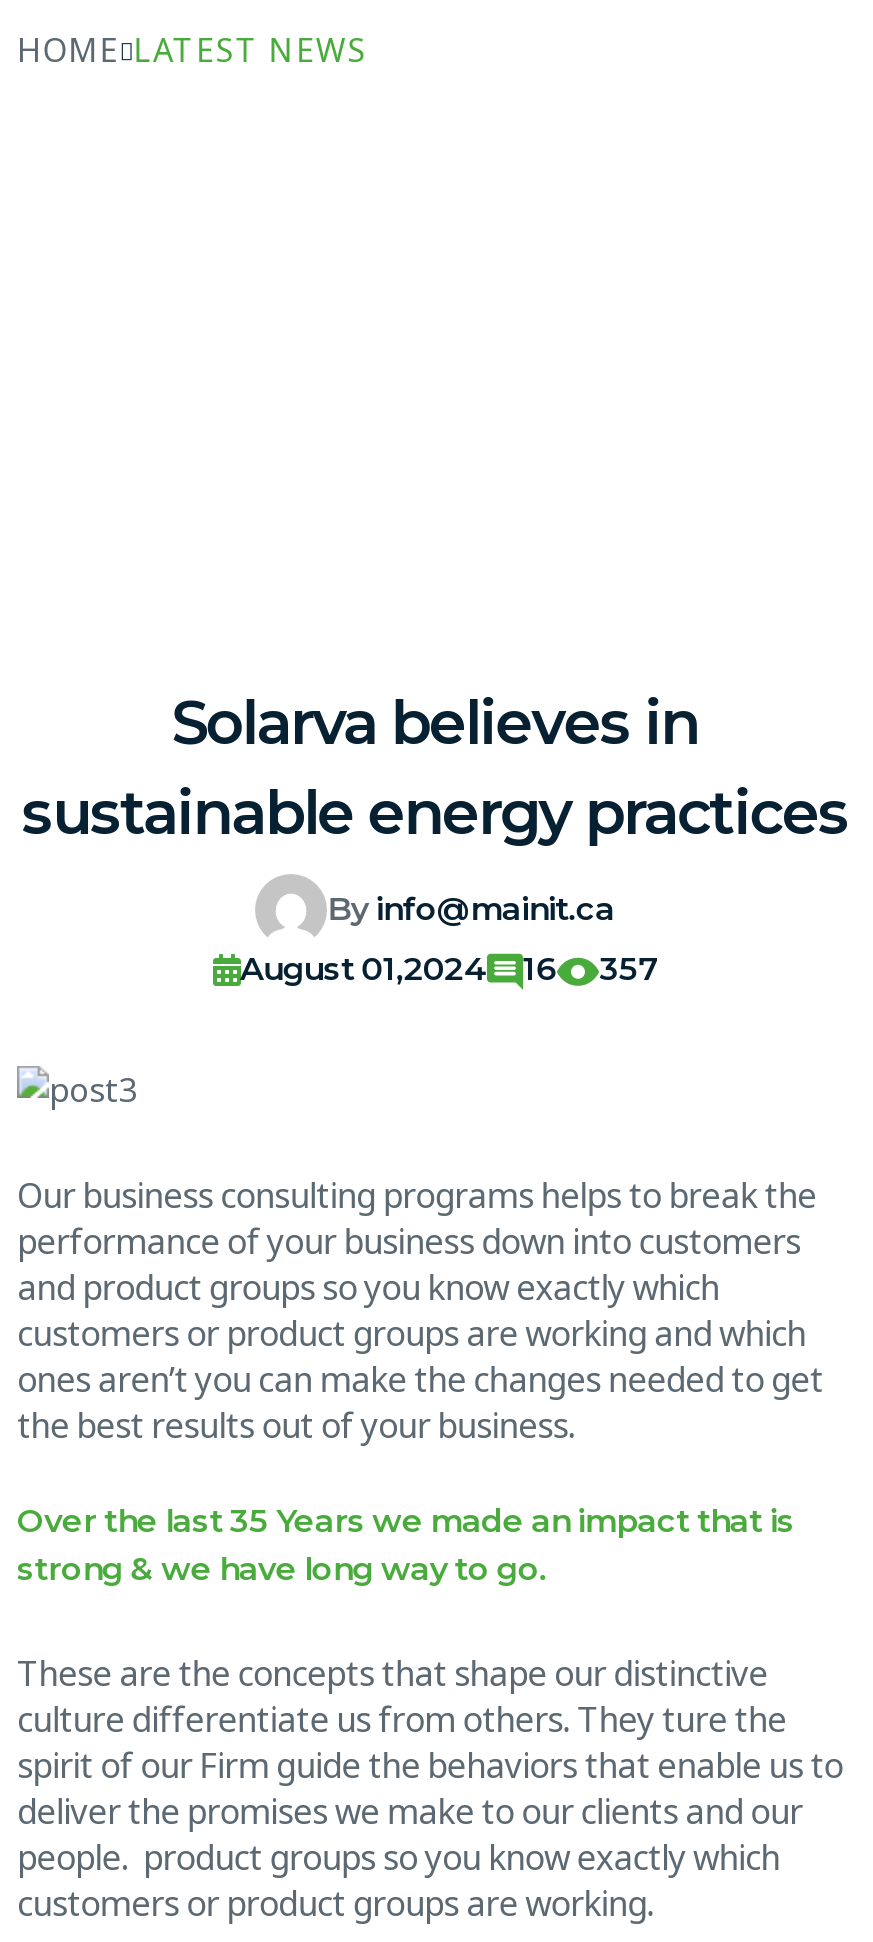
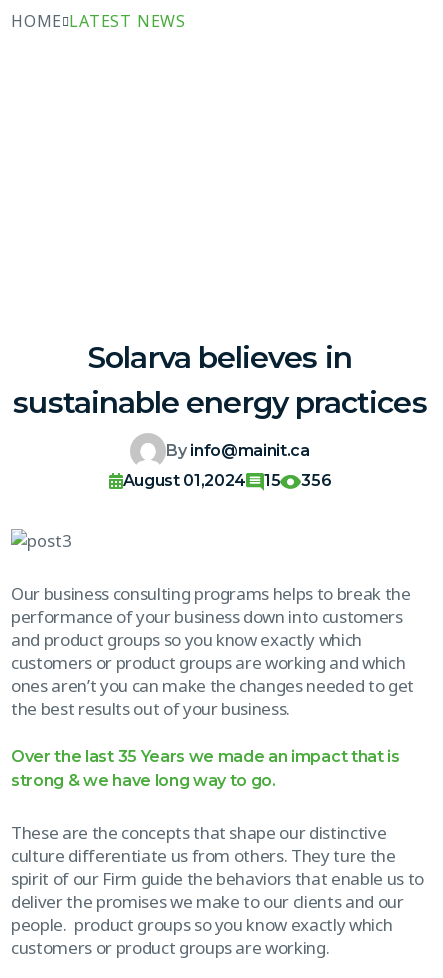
[523,950,558,988] 16 -> [264,471,280,490] 15
[600,950,658,988] 357 -> [301,471,331,490] 356

